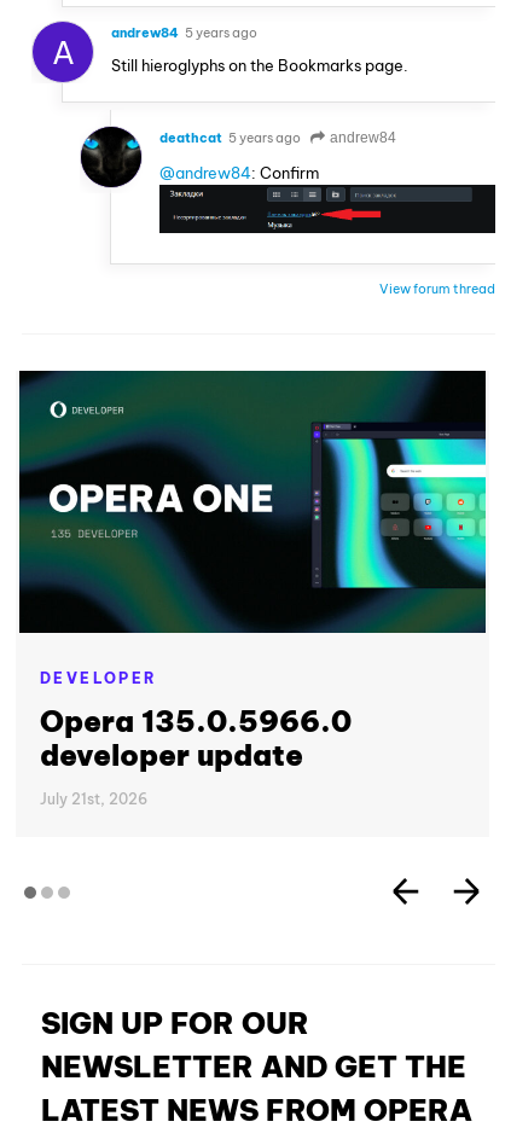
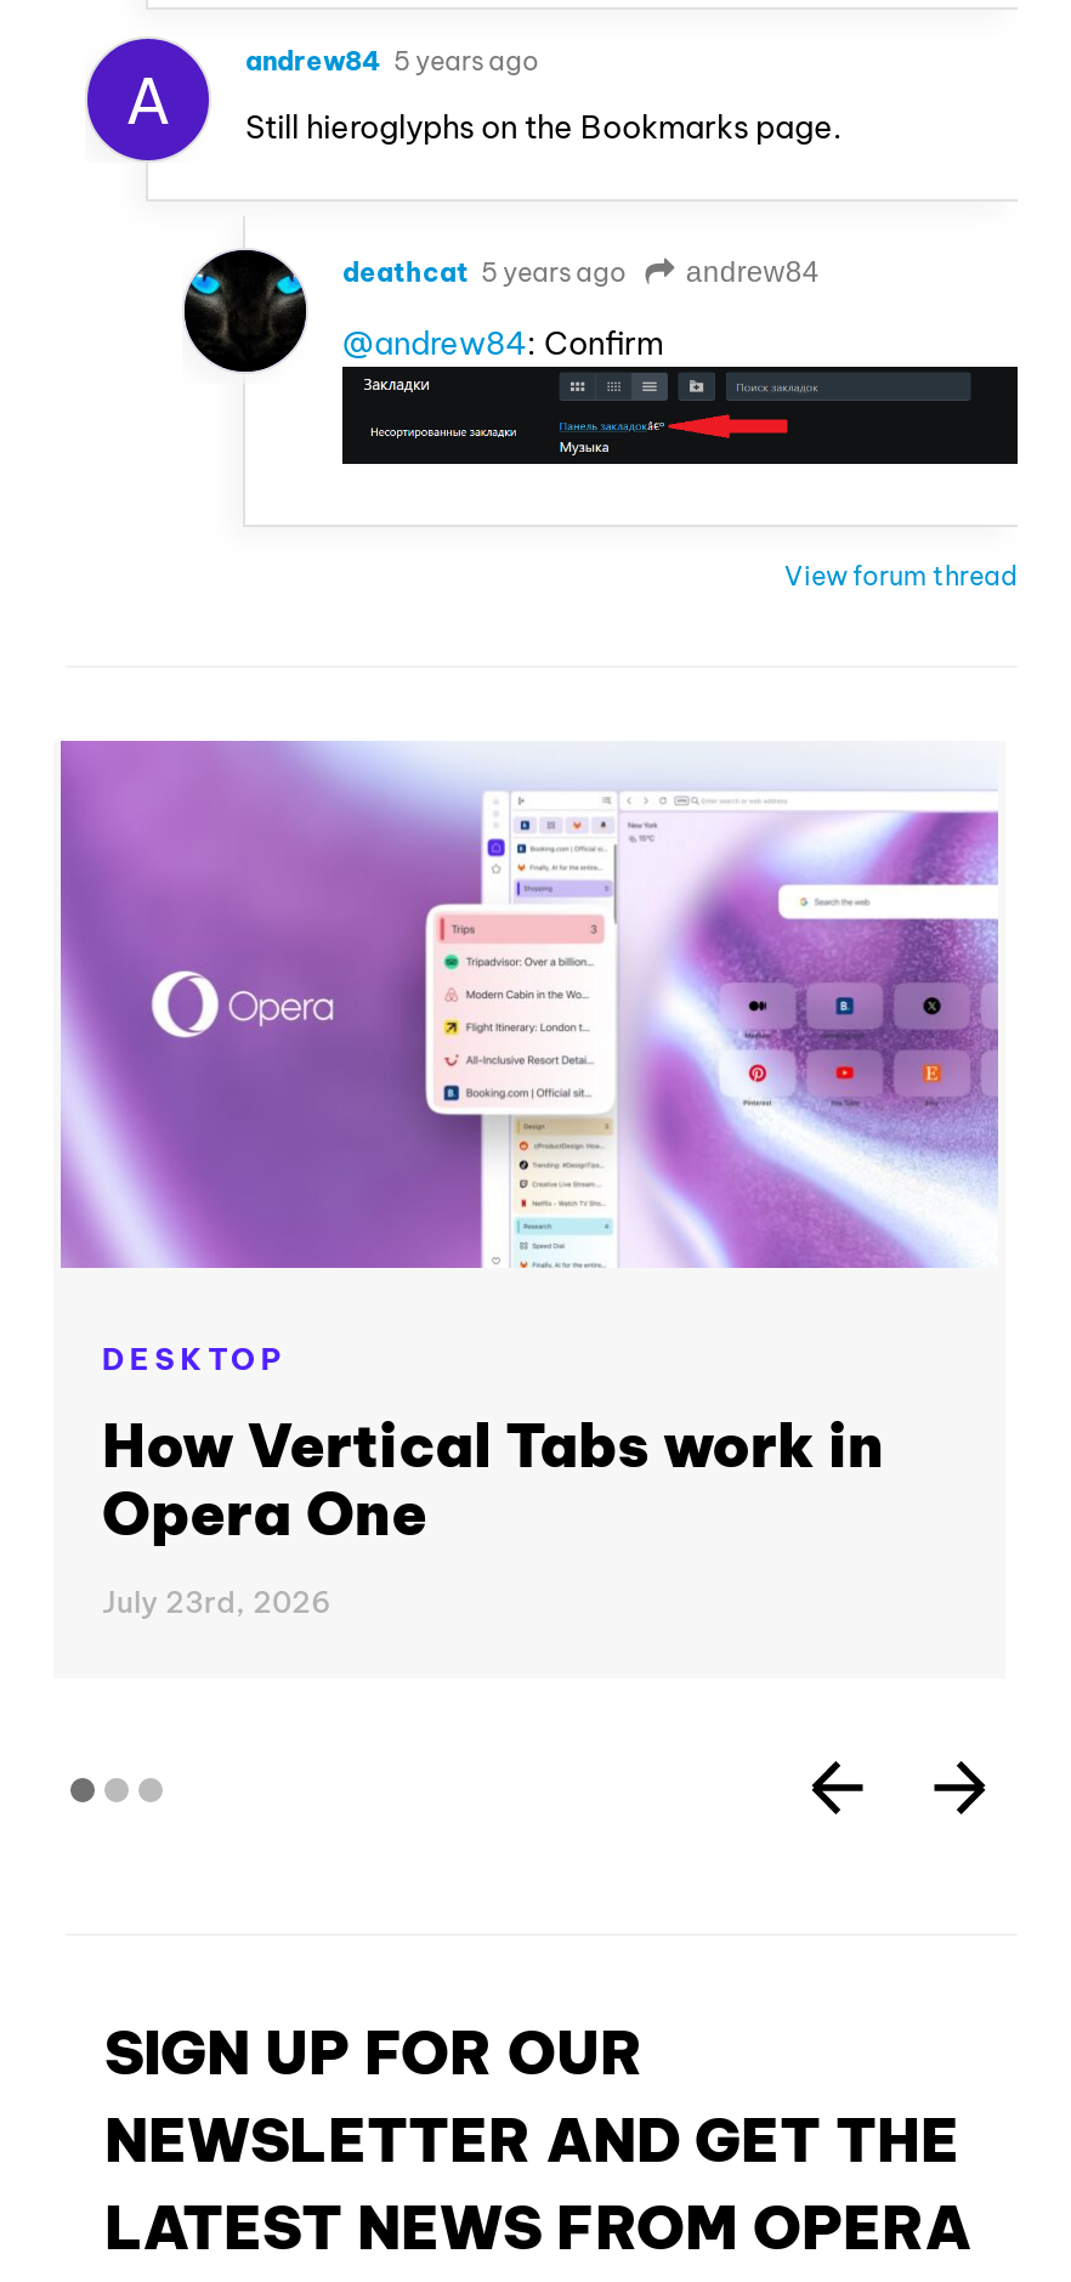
[18,370,487,773] [image] | DEVELOPER | Opera 135.0.5966.0 | developer update -> [58,738,1001,1549] [image] | DESKTOP | How Vertical Tabs work in | Opera One
[40,790,147,808] July 21st, 2026 -> [102,1584,330,1620] July 23rd, 2026

